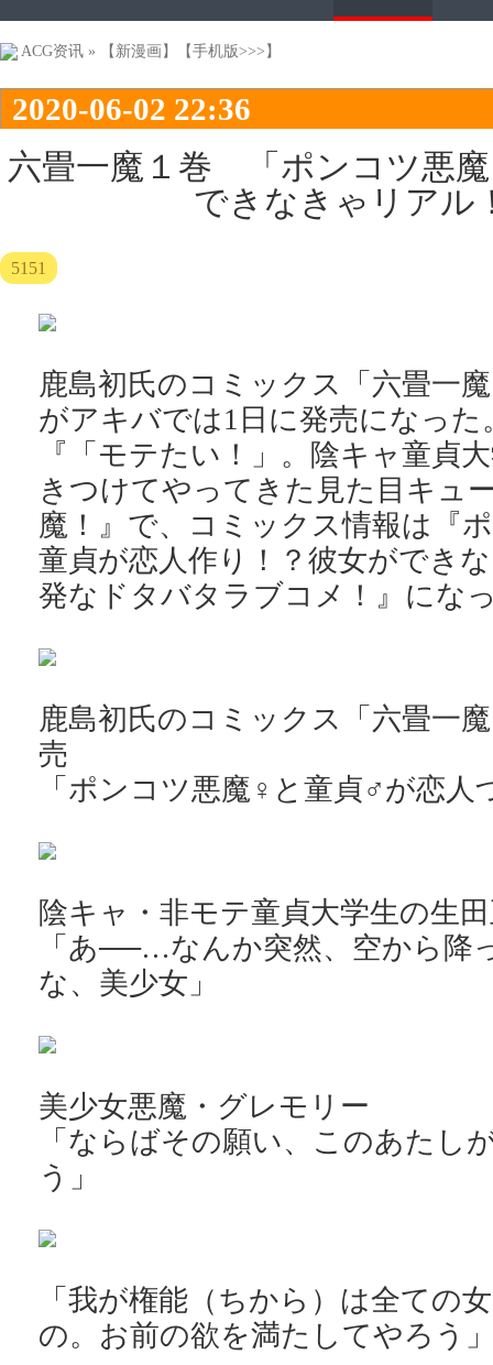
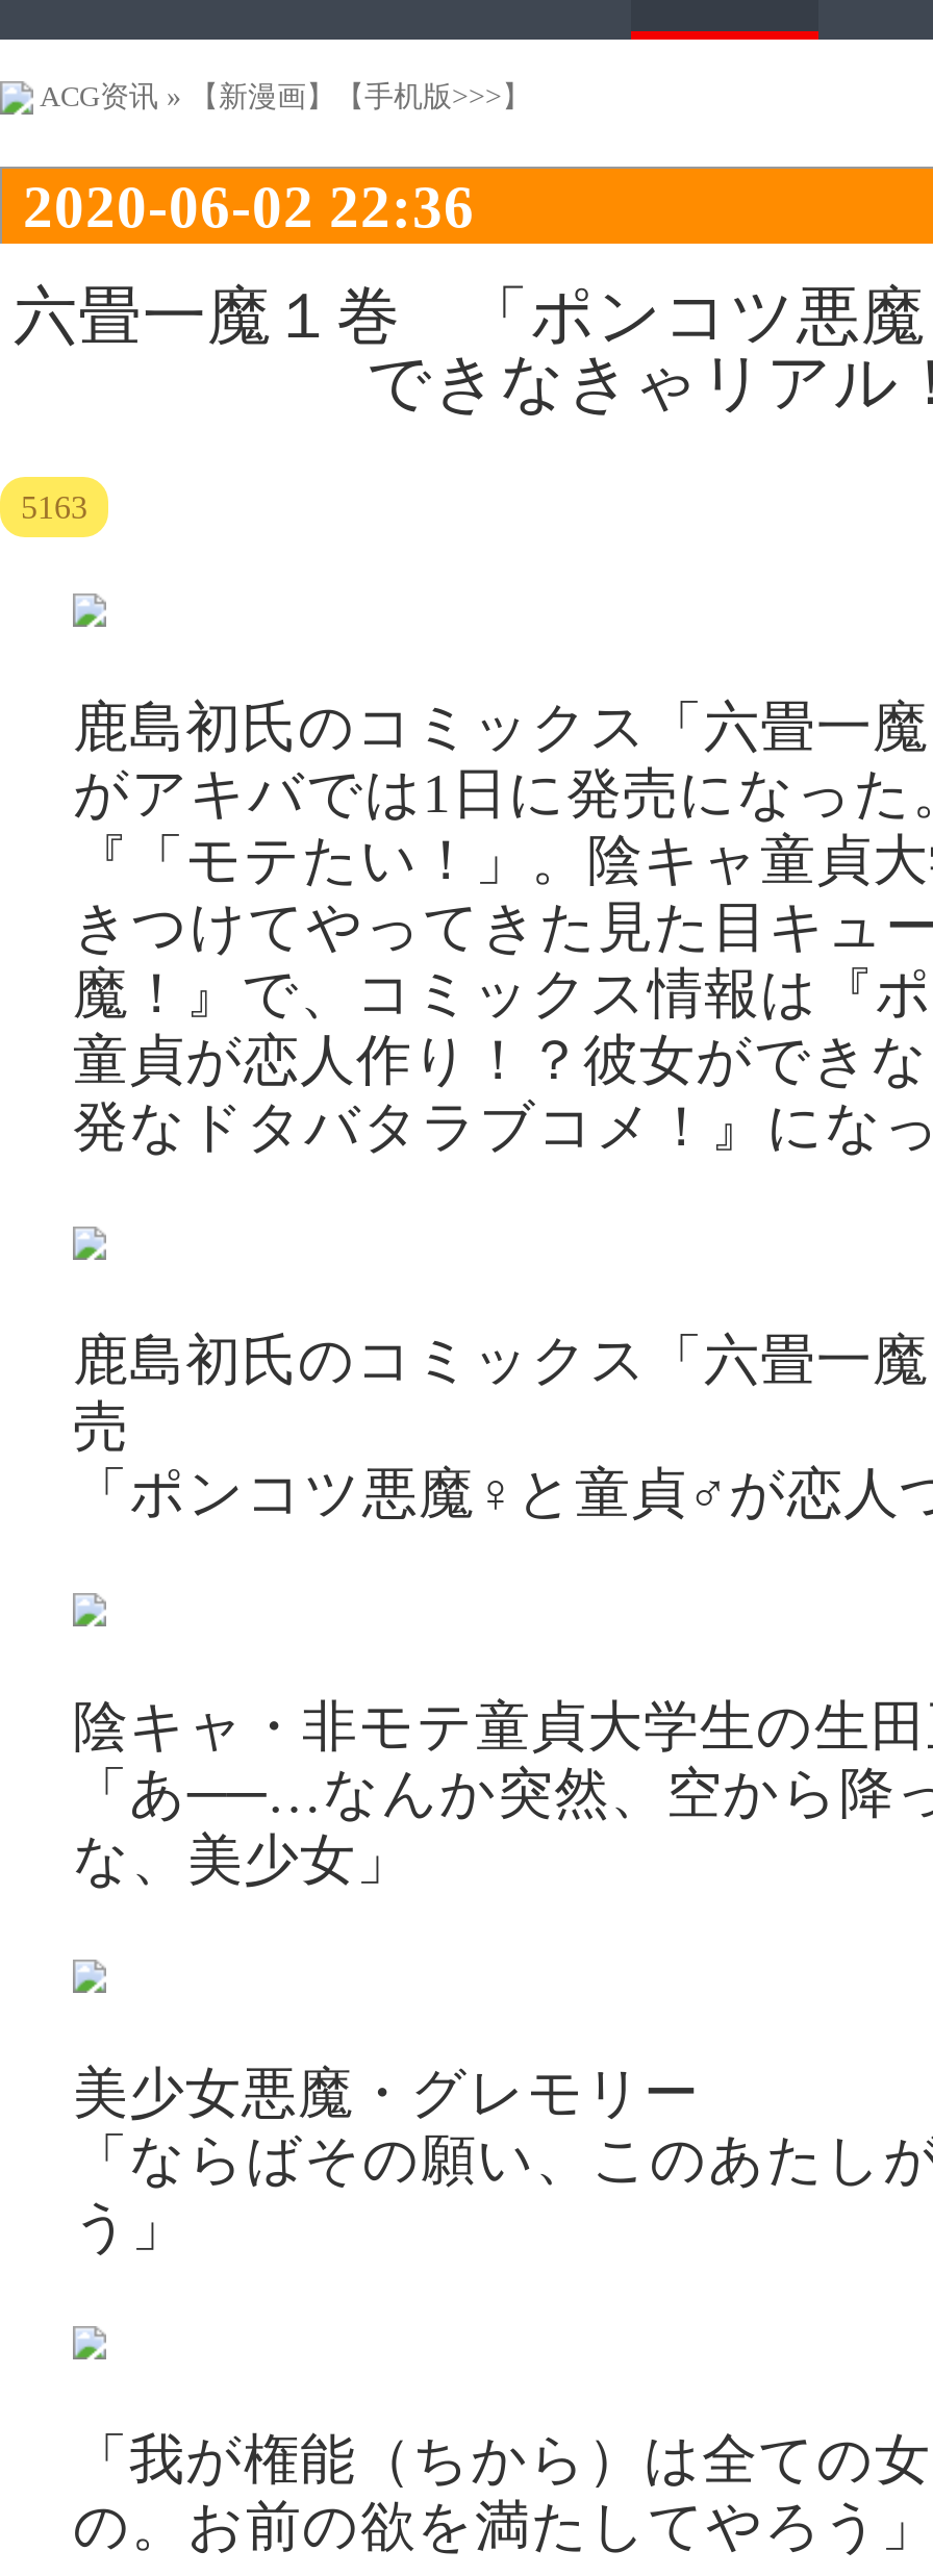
[11,259,46,277] 5151 -> [21,489,87,525] 5163

